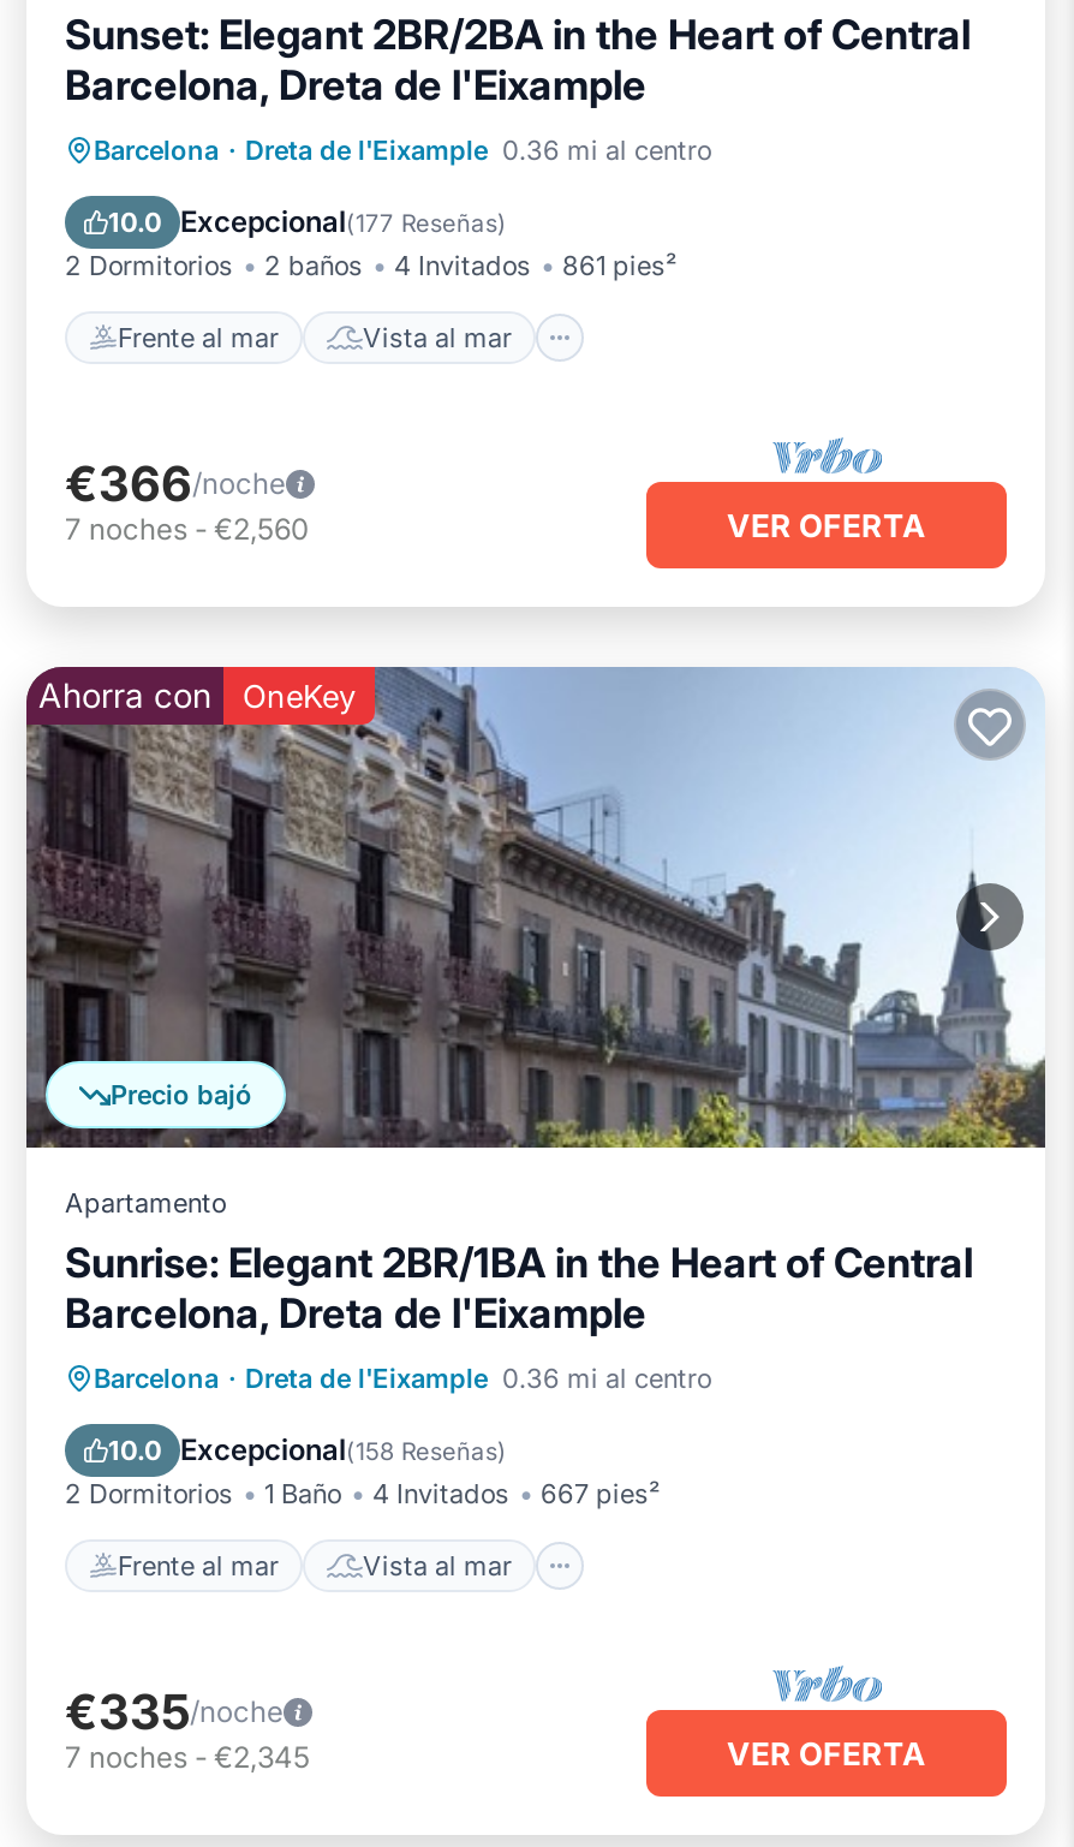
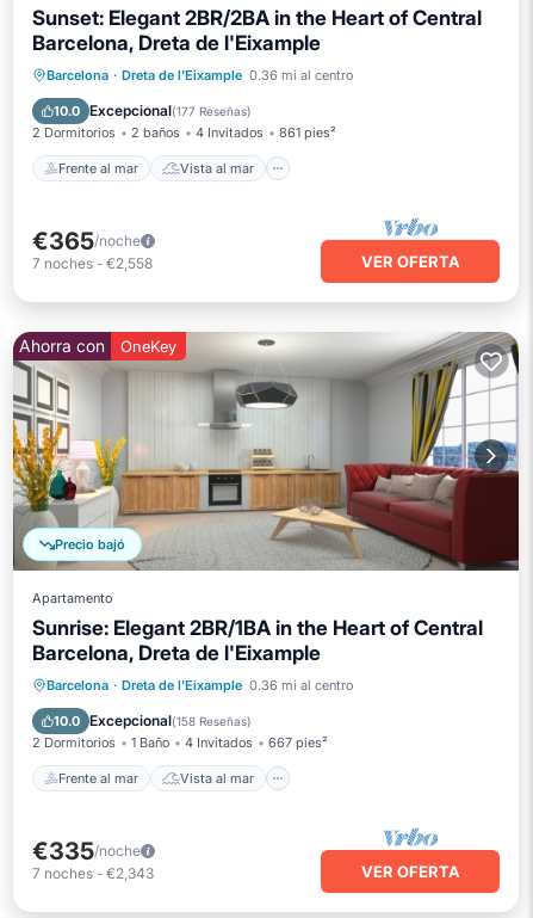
[65,455,286,513] €366/noche -> [32,227,141,255] €365/noche
[65,511,310,547] 7 noches - €2,560 -> [32,254,153,272] 7 noches - €2,558
[24,667,1048,1150] [image] -> [12,331,520,572] [image]
[65,1739,310,1775] 7 noches - €2,345 -> [32,864,154,882] 7 noches - €2,343

